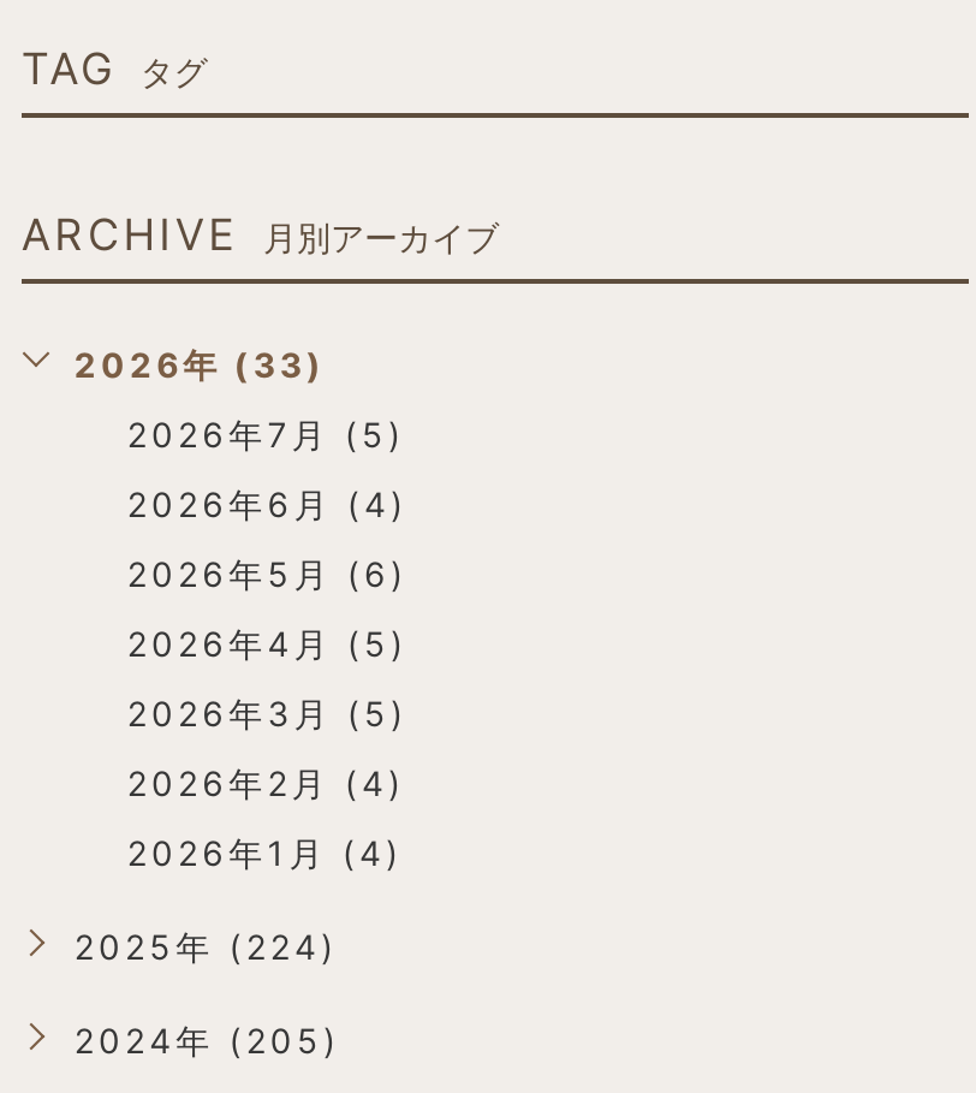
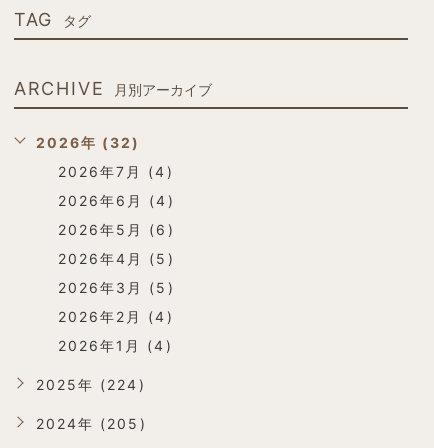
[74,343,326,384] 2026年 (33) -> [36,134,140,151] 2026年 (32)
[127,413,405,454] 2026年7月 (5) -> [58,163,174,180] 2026年7月 (4)

